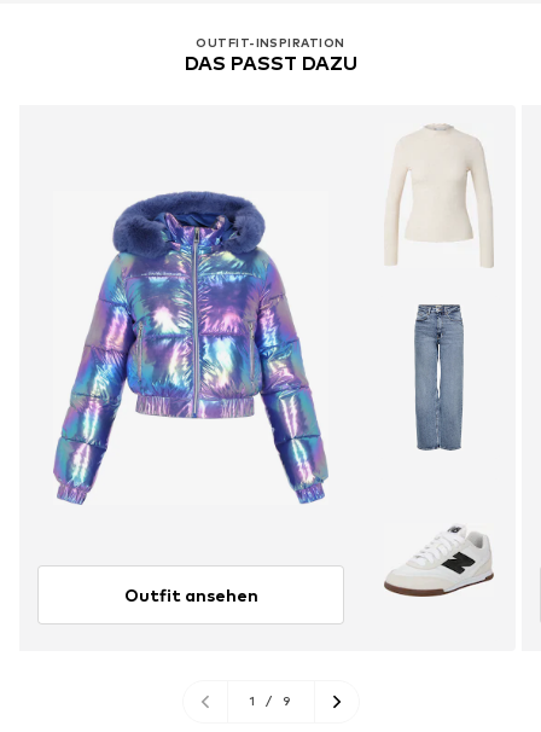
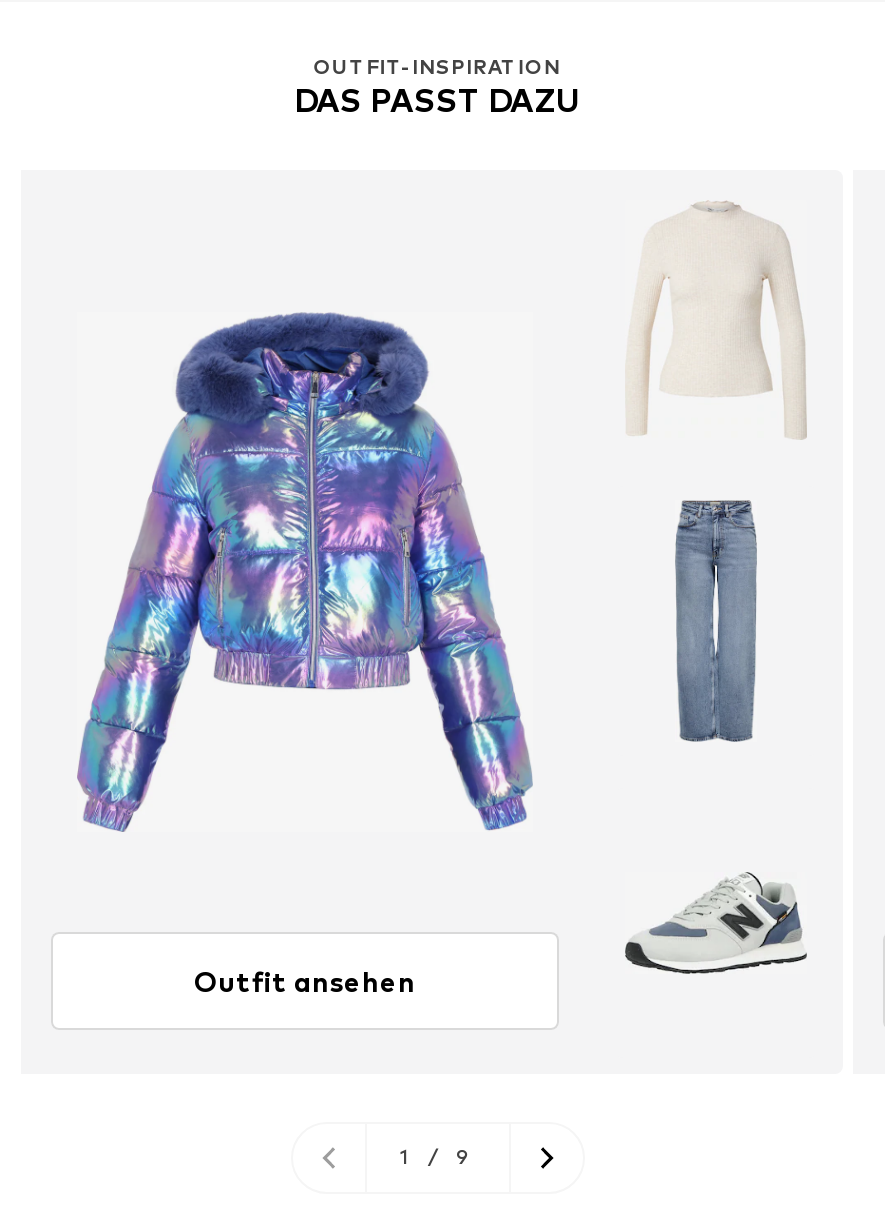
[383,525,495,598] [image] -> [623,868,807,984] [image]

